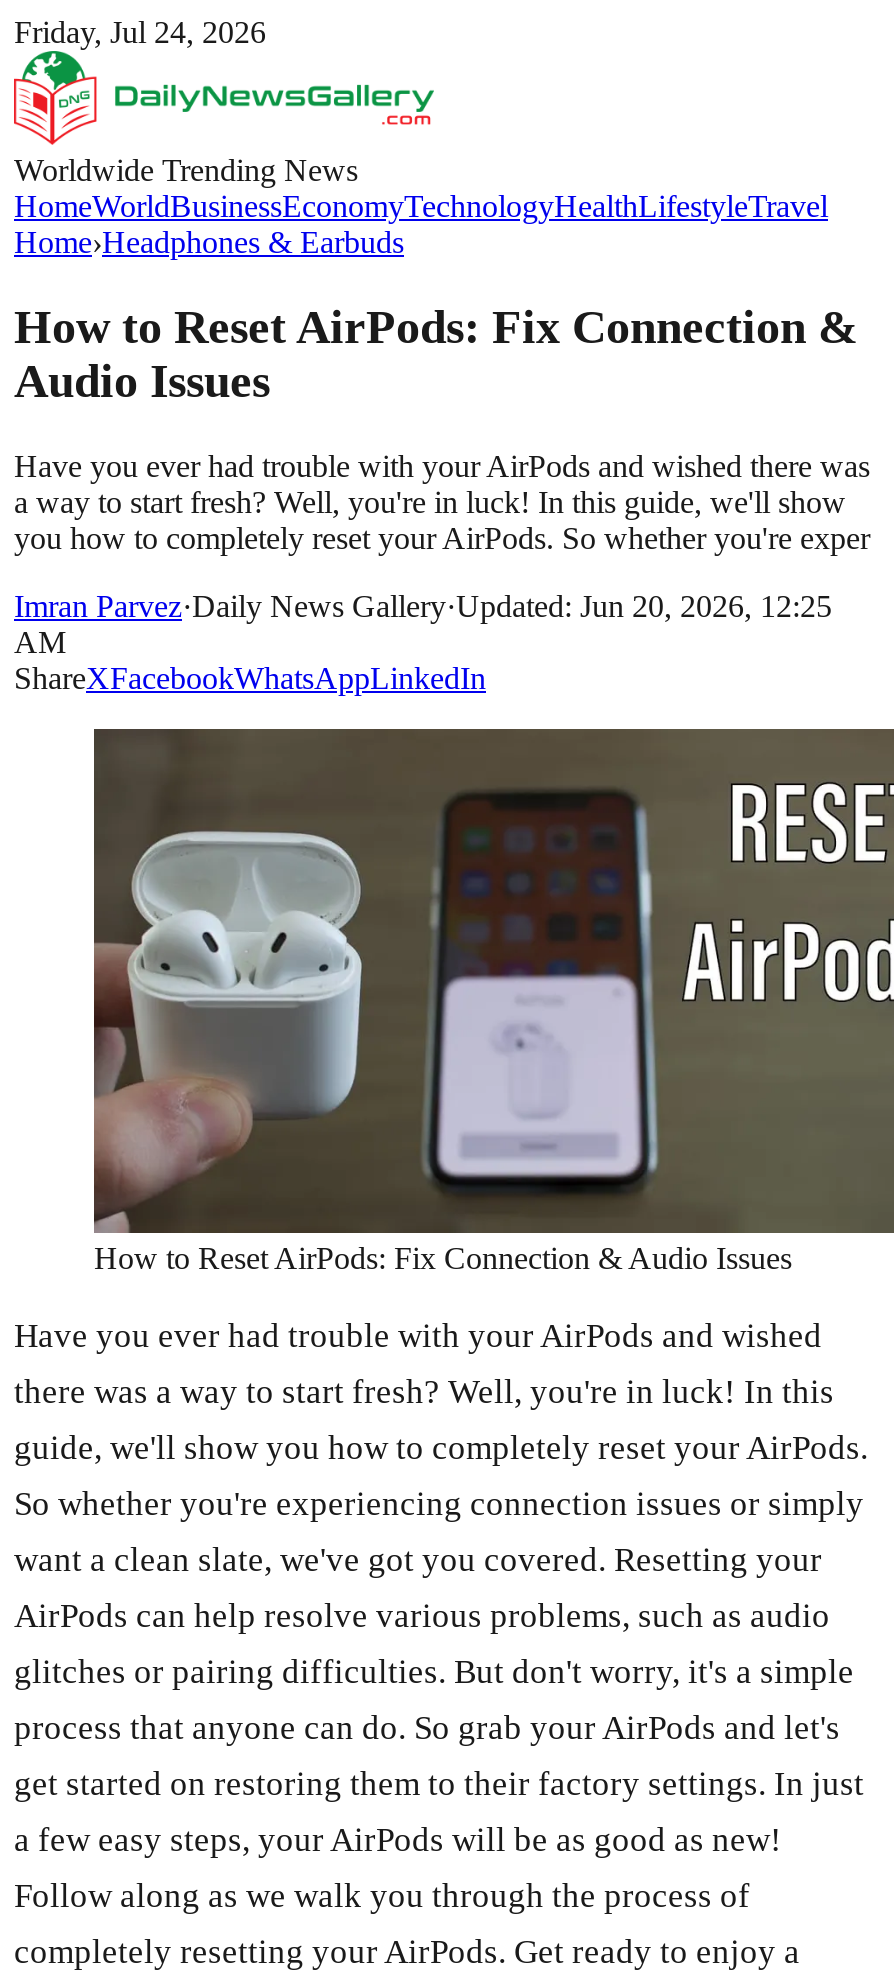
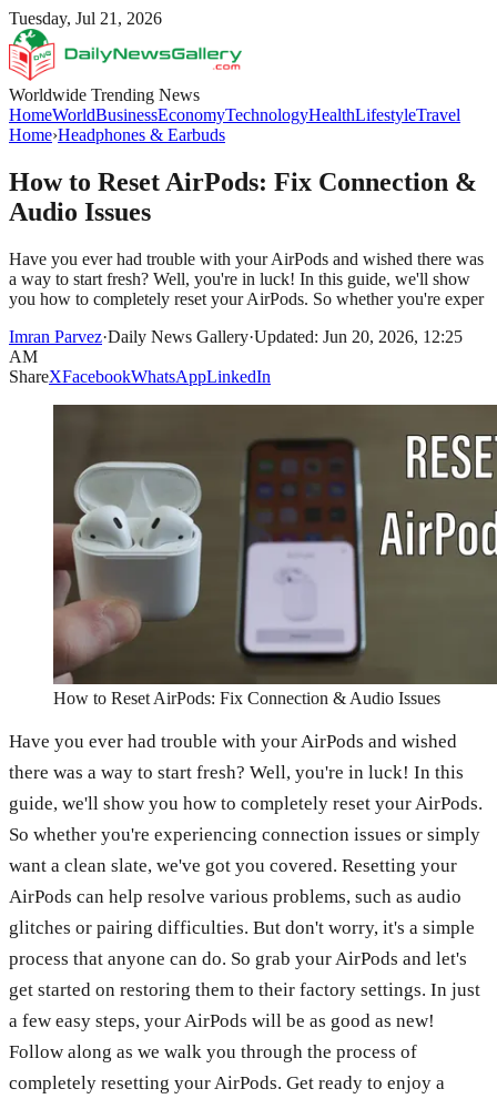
[14,15,266,49] Friday, Jul 24, 2026 -> [9,9,162,28] Tuesday, Jul 21, 2026

